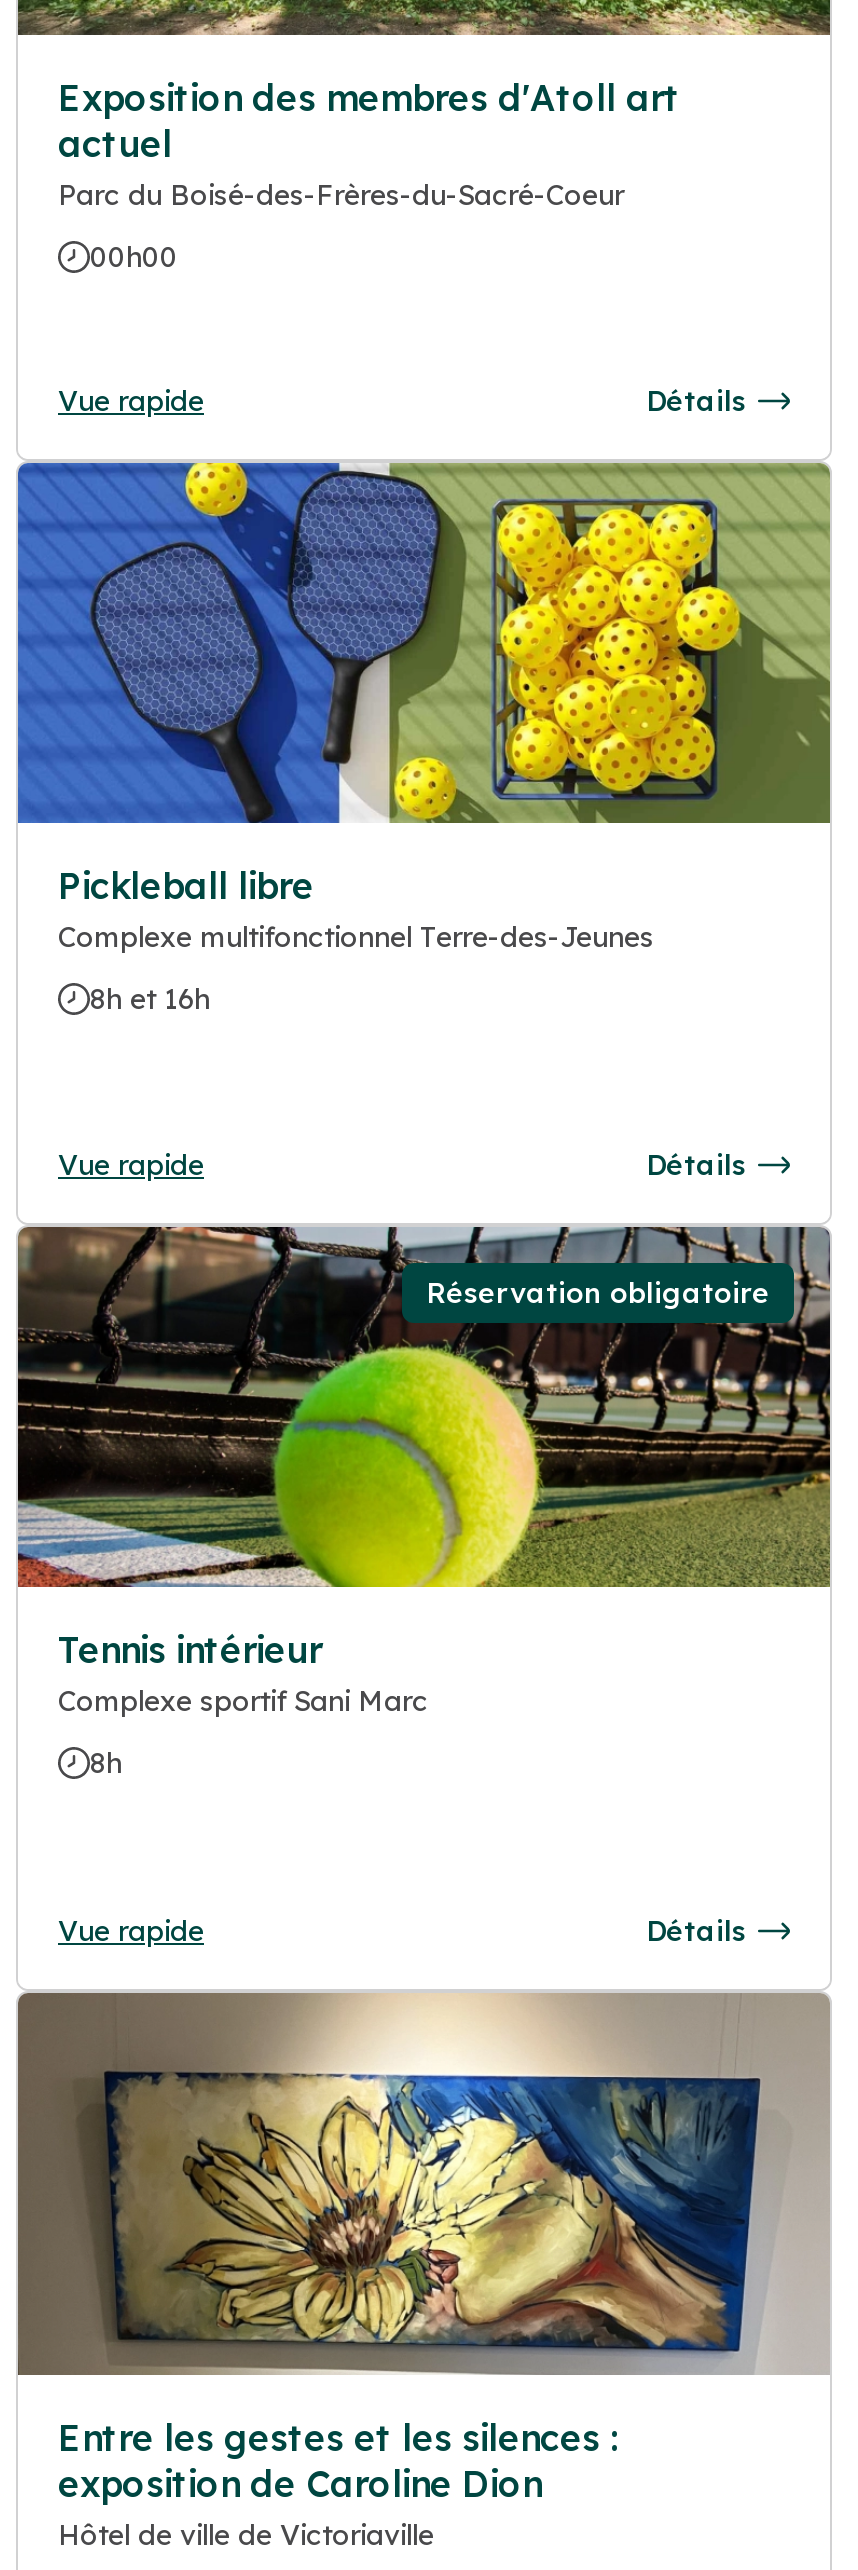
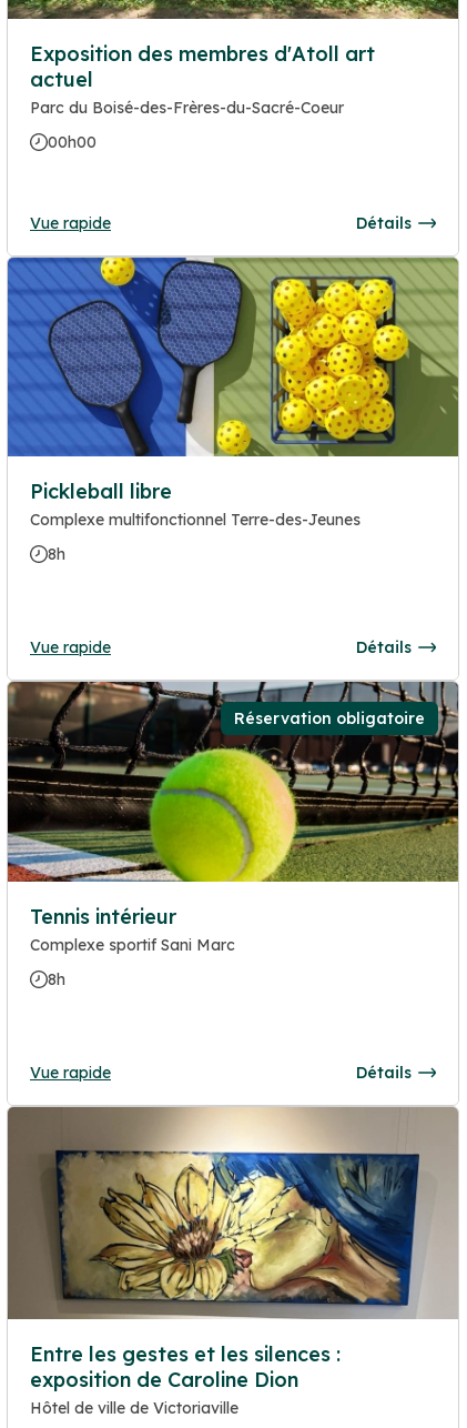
[90,980,210,1016] 8h et 16h -> [48,544,65,564] 8h

